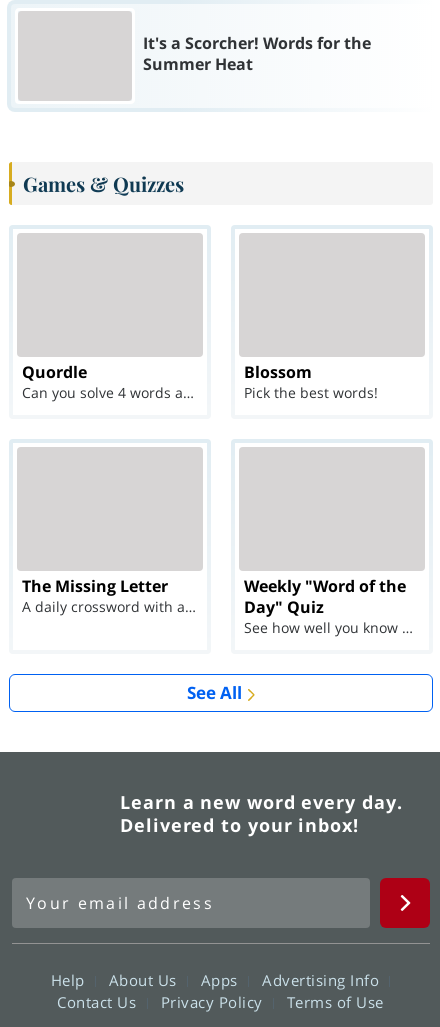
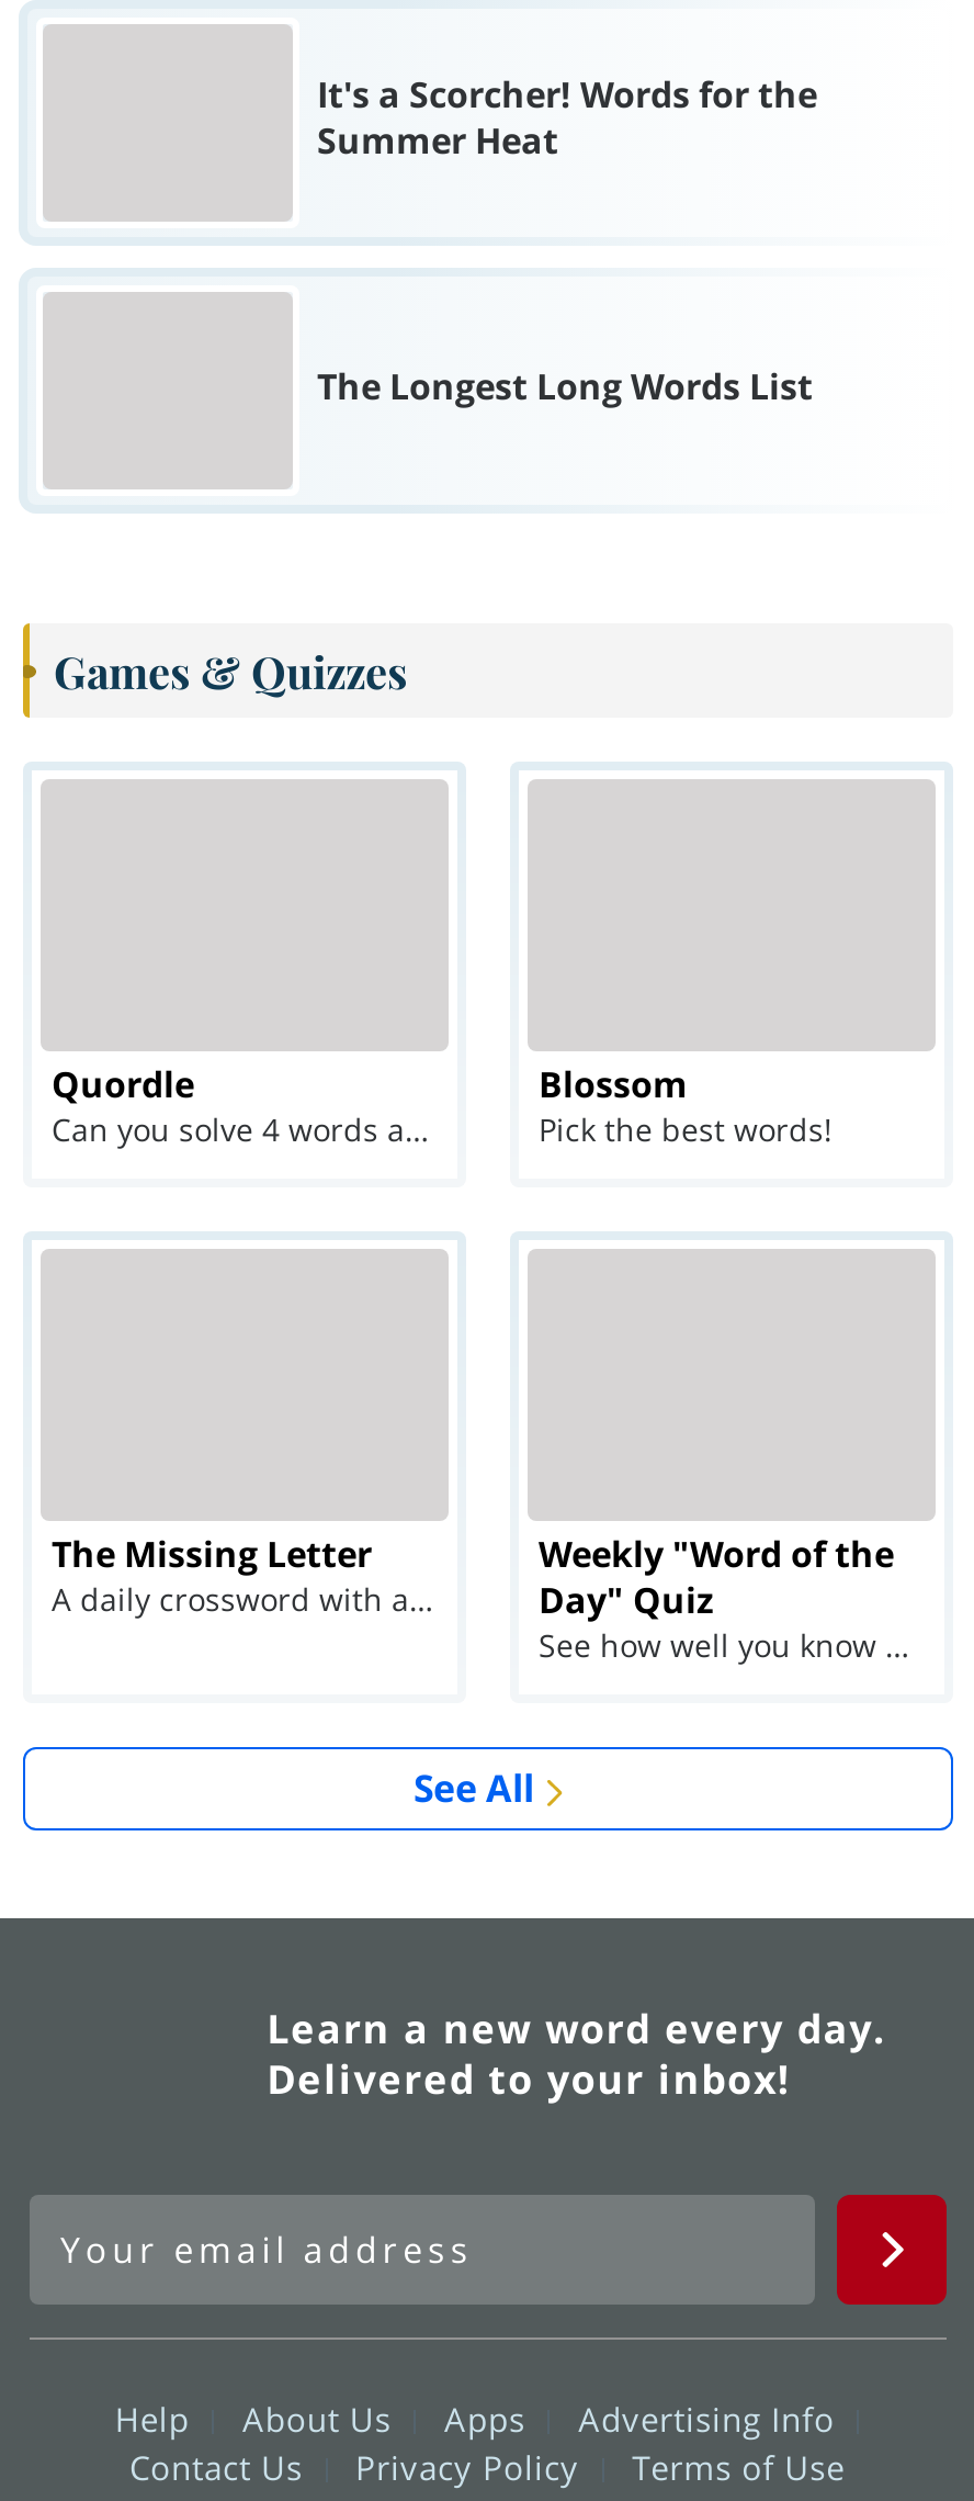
none -> [317,361,813,409] The Longest Long Words List

